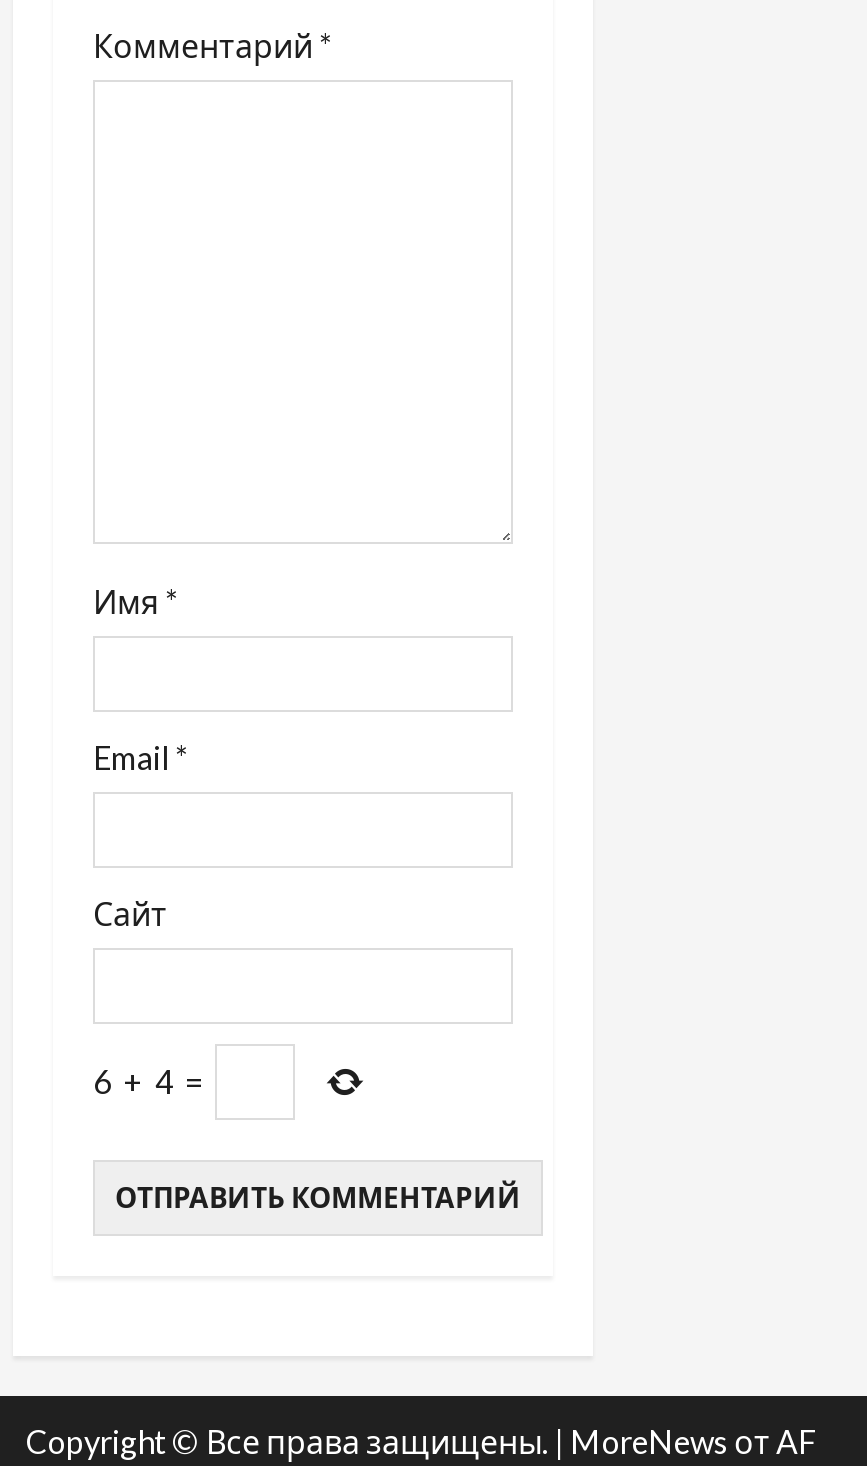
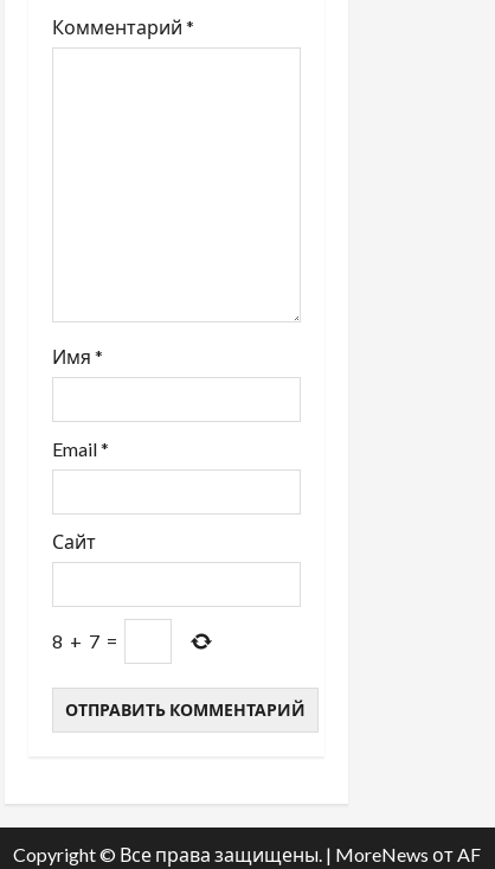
[93,1062,209,1100] 6 + 4 = -> [52,630,121,652] 8 + 7 =

